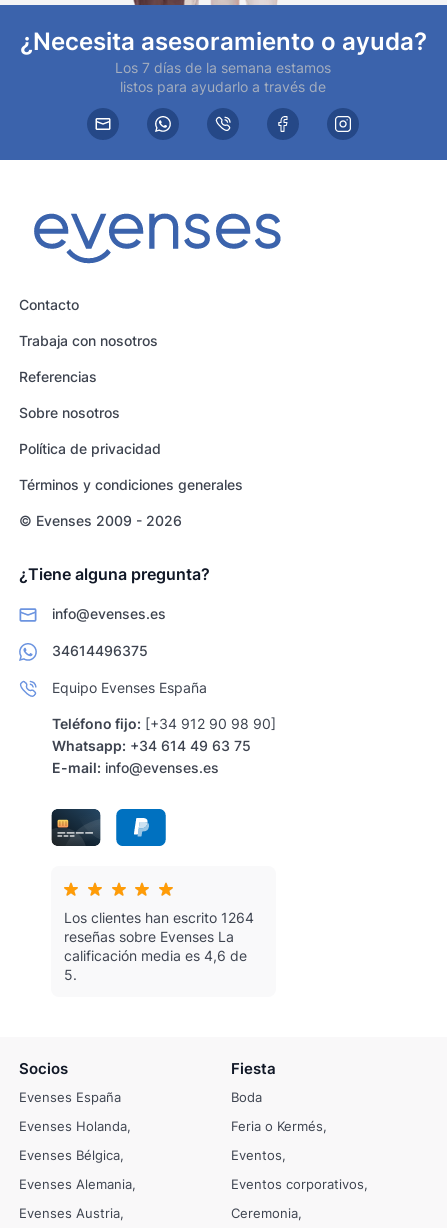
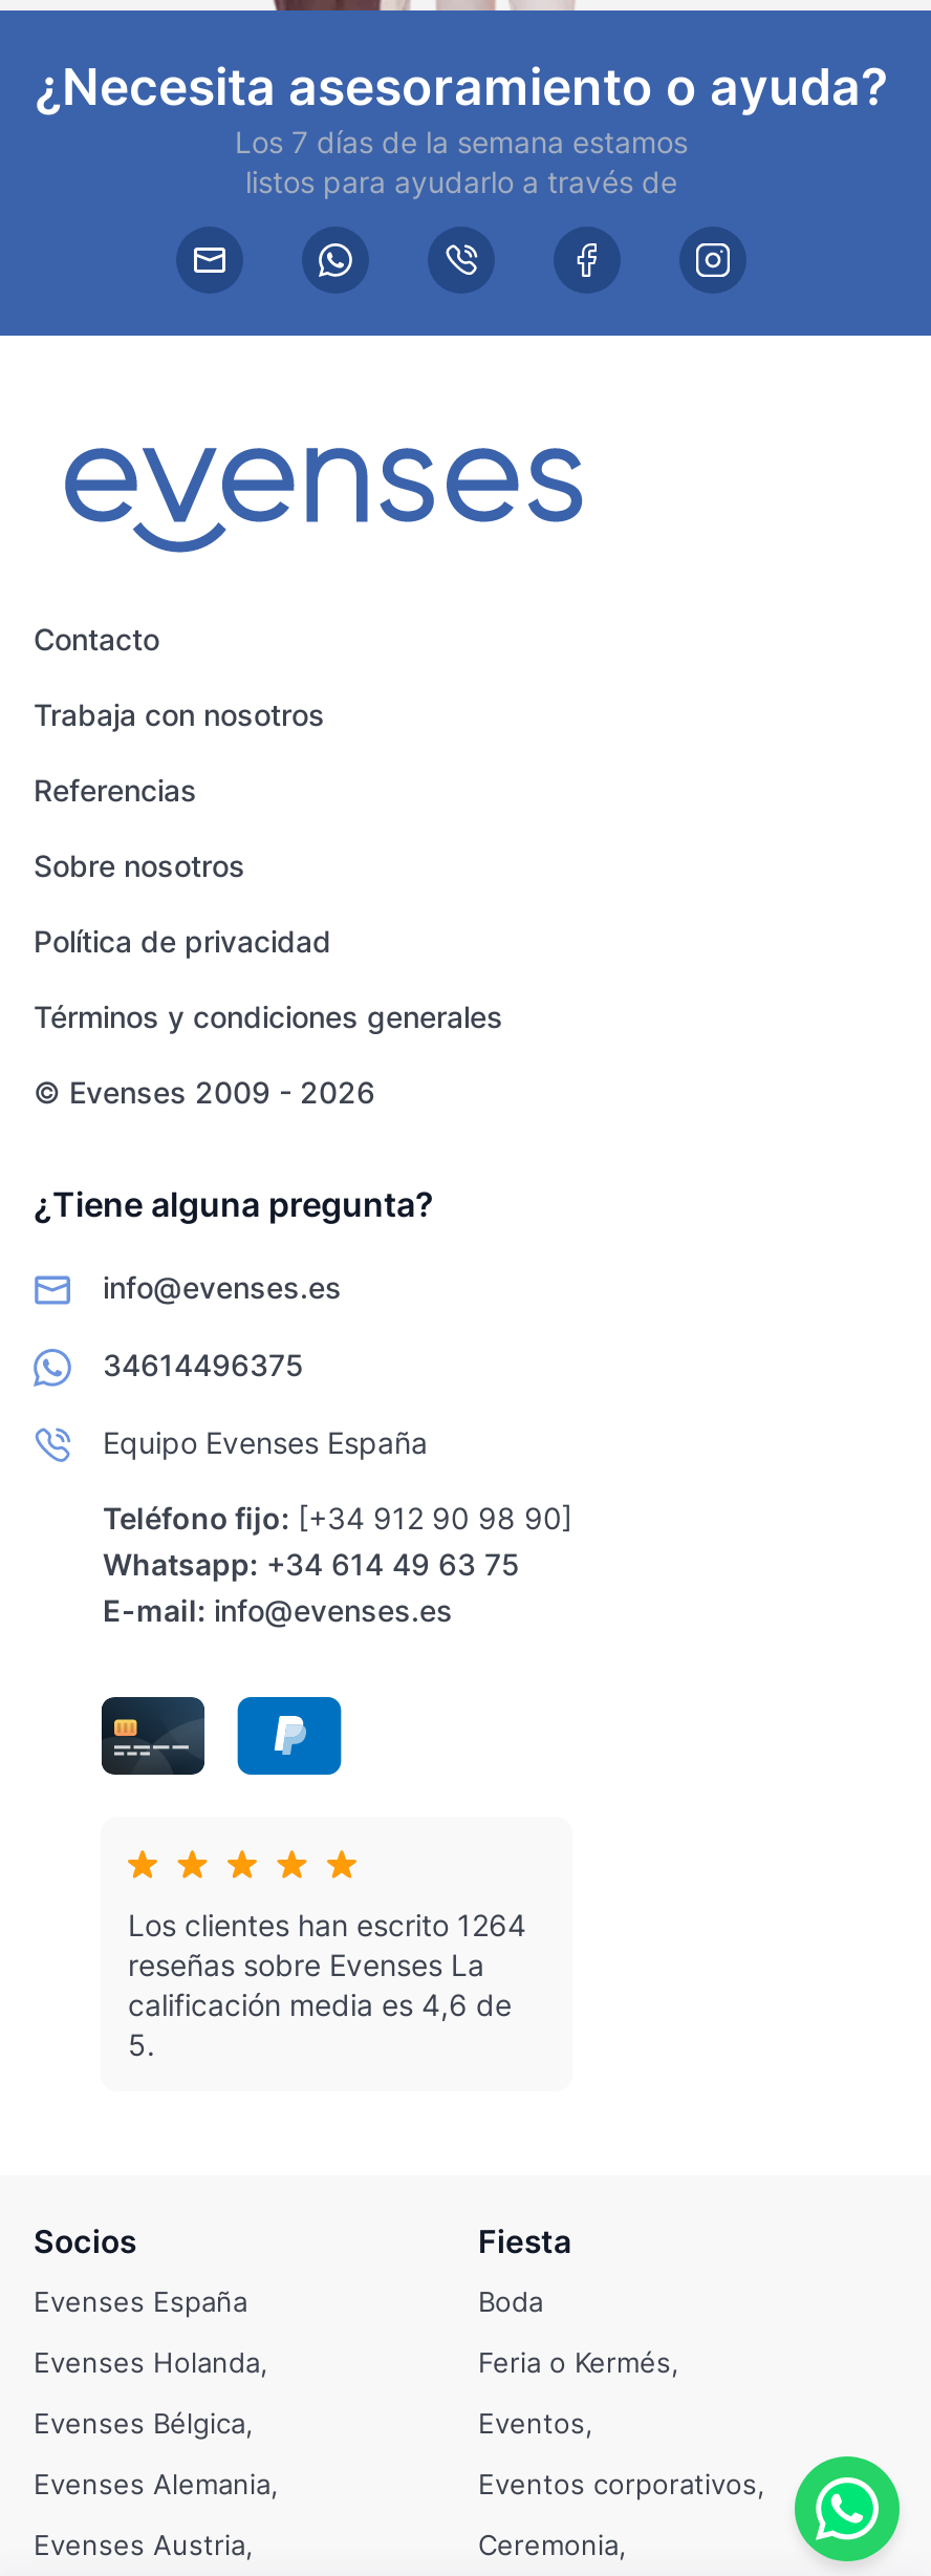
none -> [793,2454,902,2566] [image]

